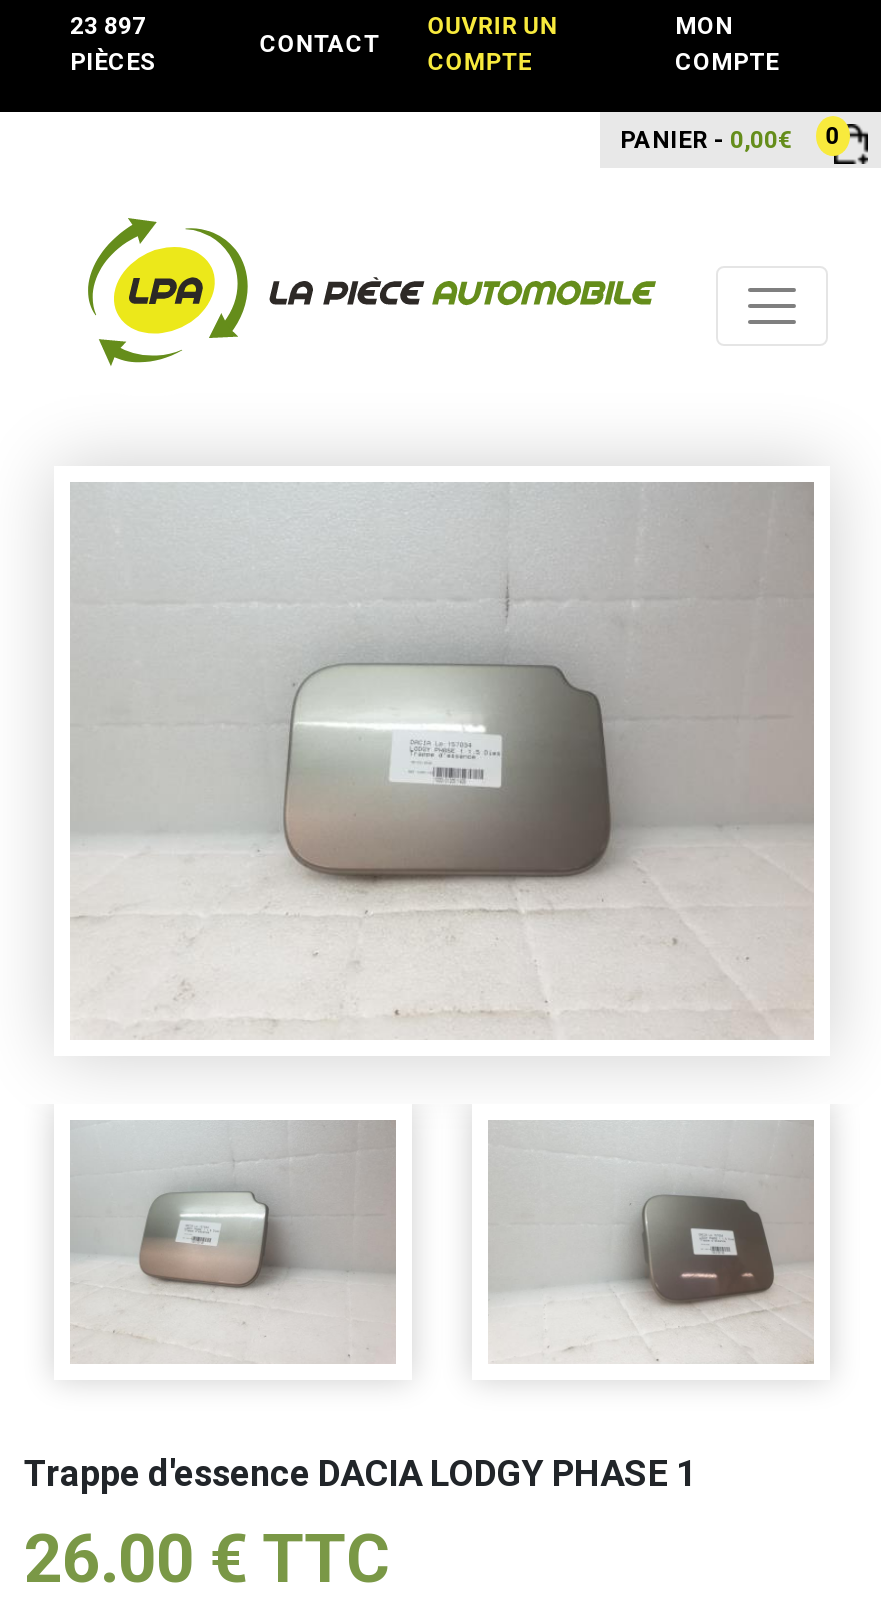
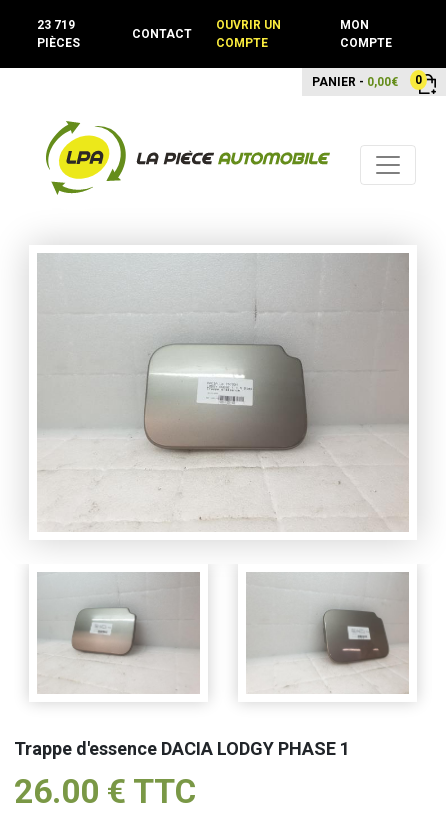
[70,12,146,40] 23 897 -> [37,18,75,32] 23 719

